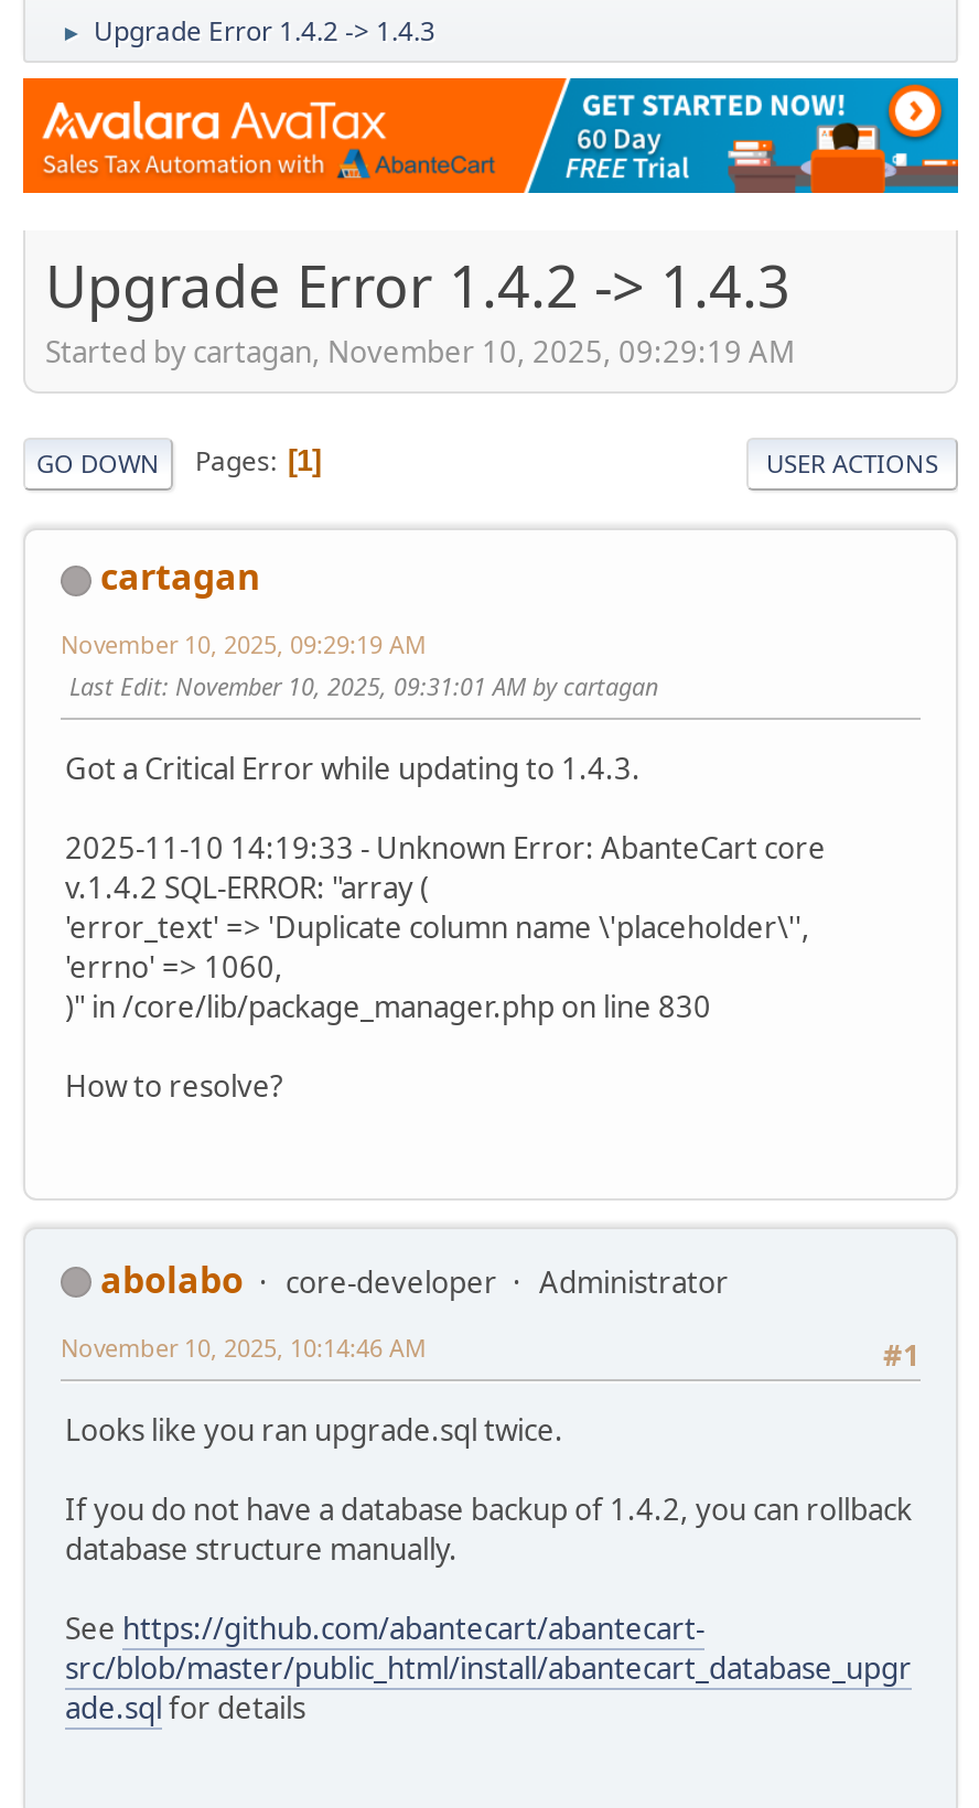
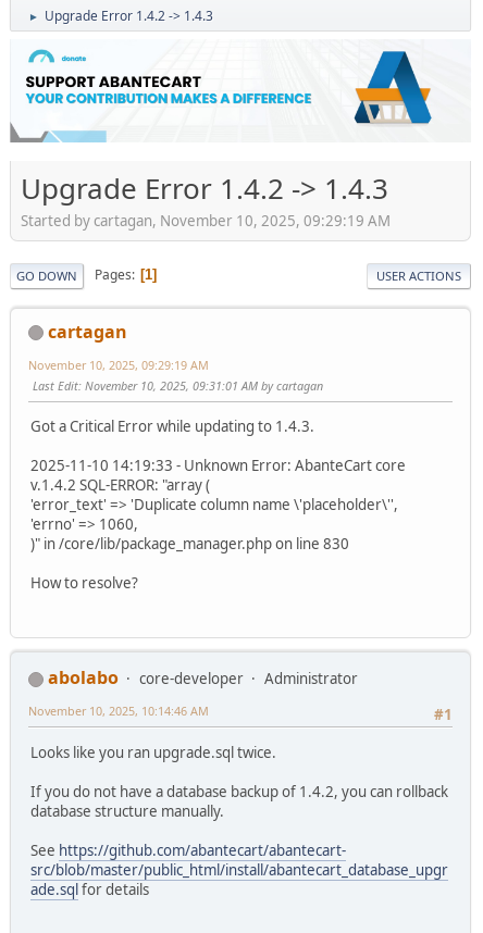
[21,76,960,195] [image] -> [10,48,471,144] [image]

